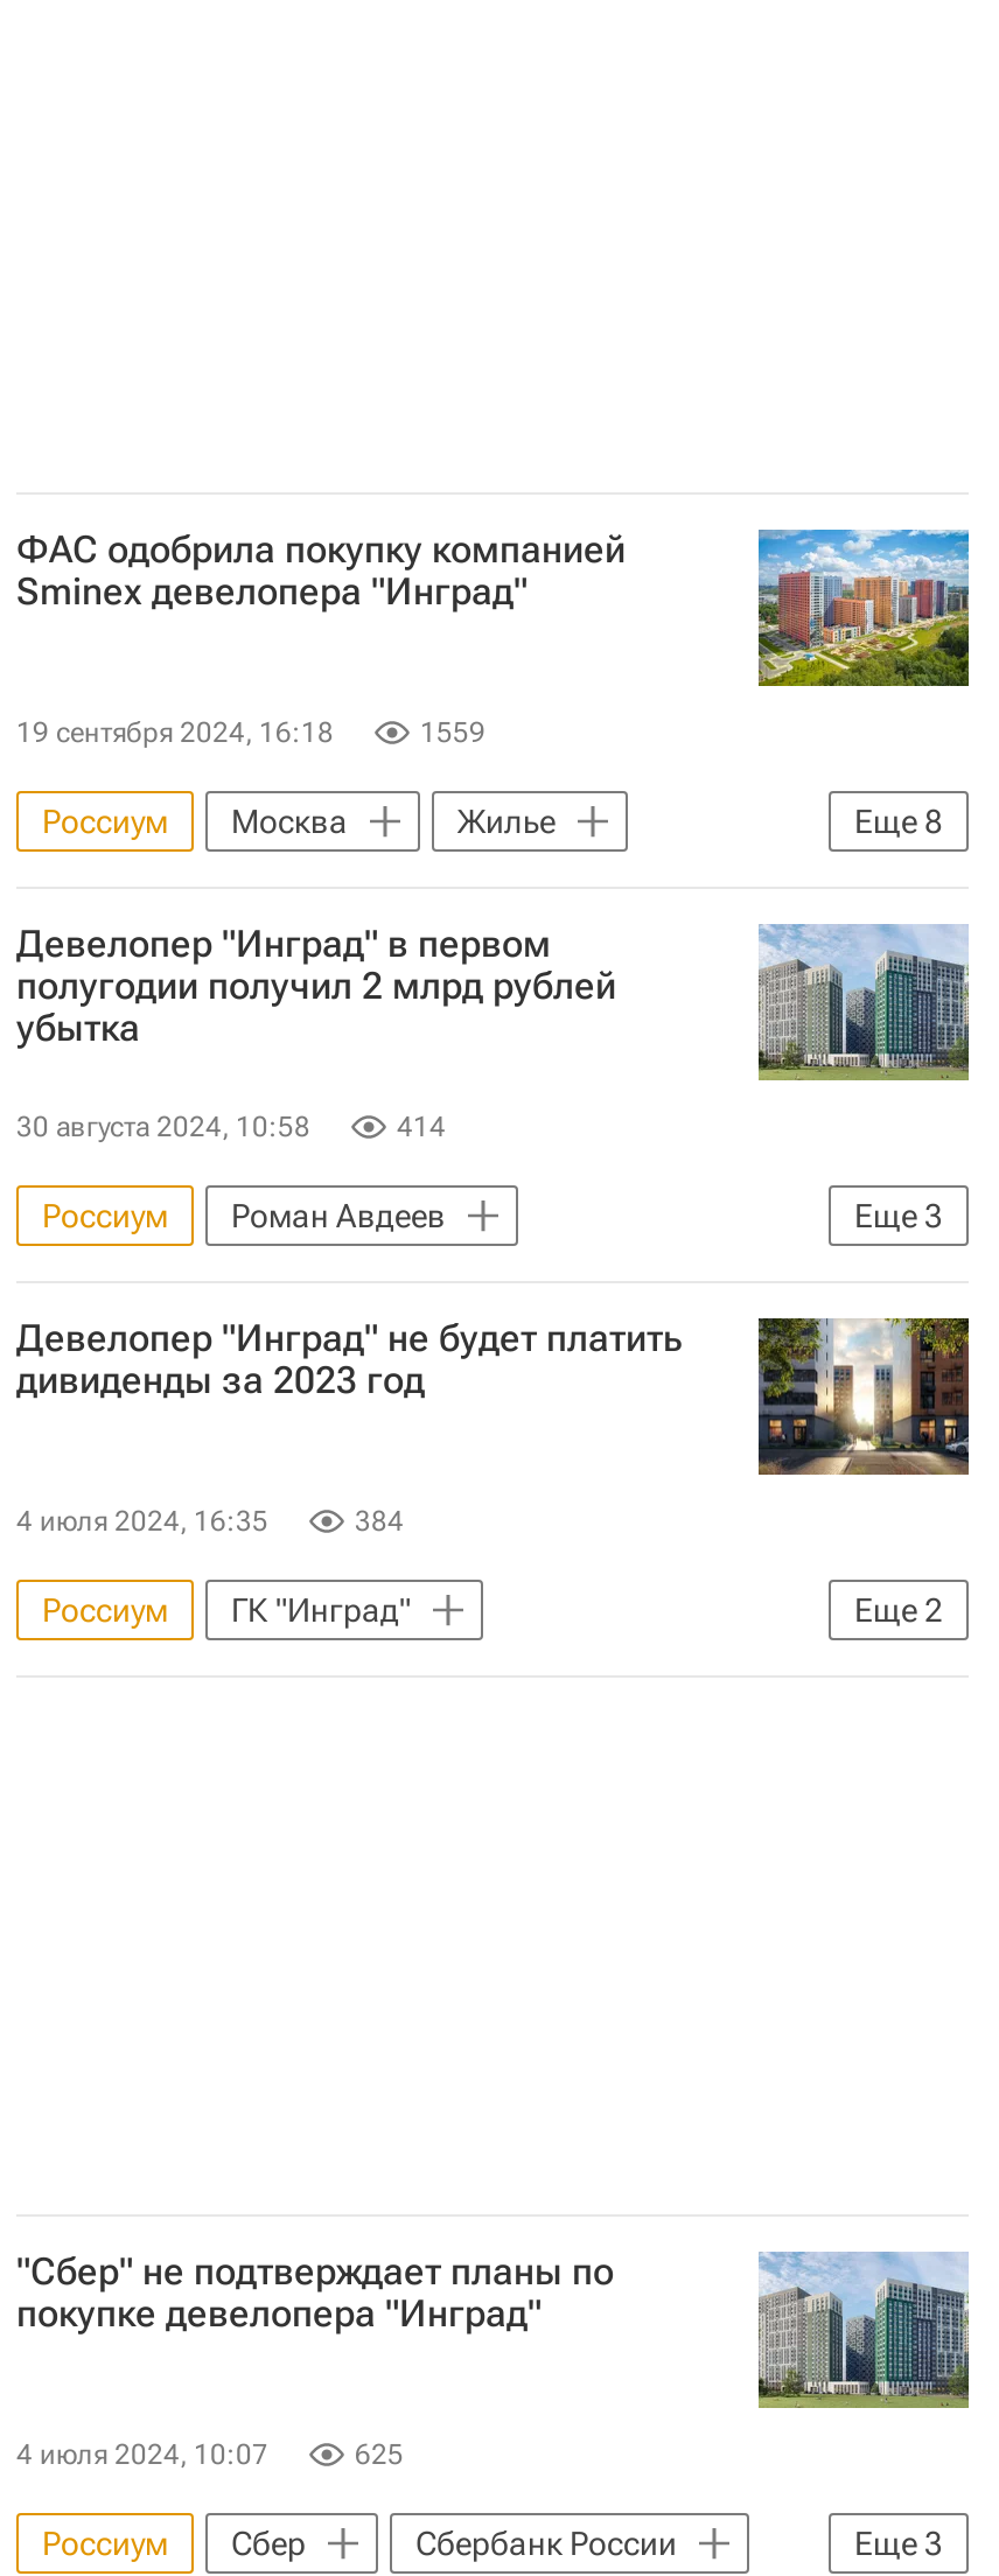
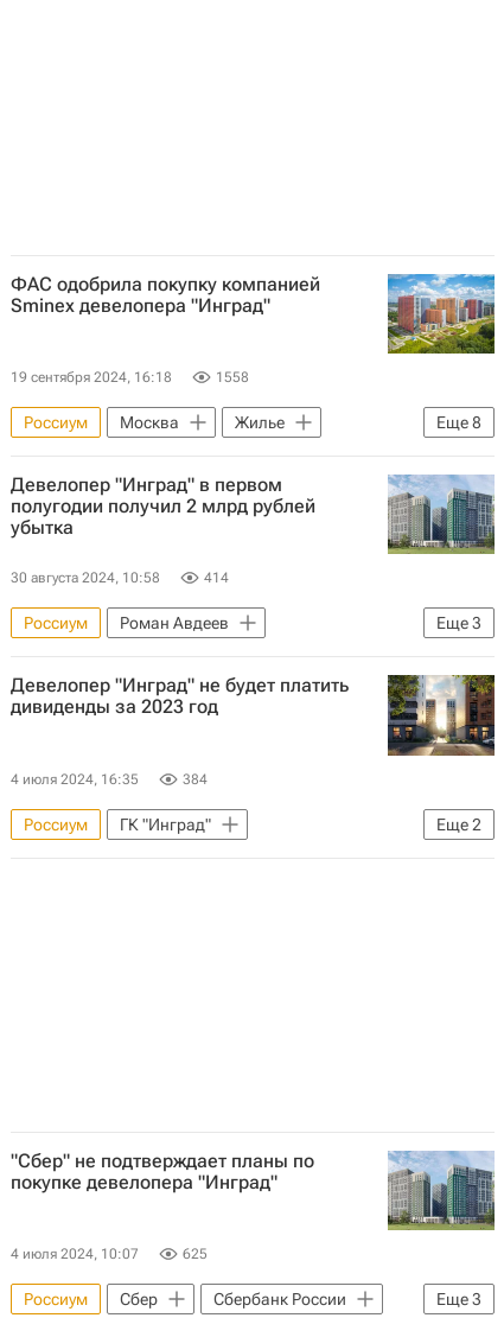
[420,715,485,748] 1559 -> [216,369,249,386] 1558

